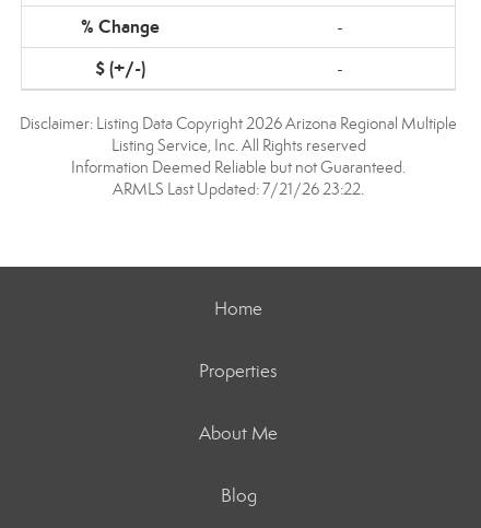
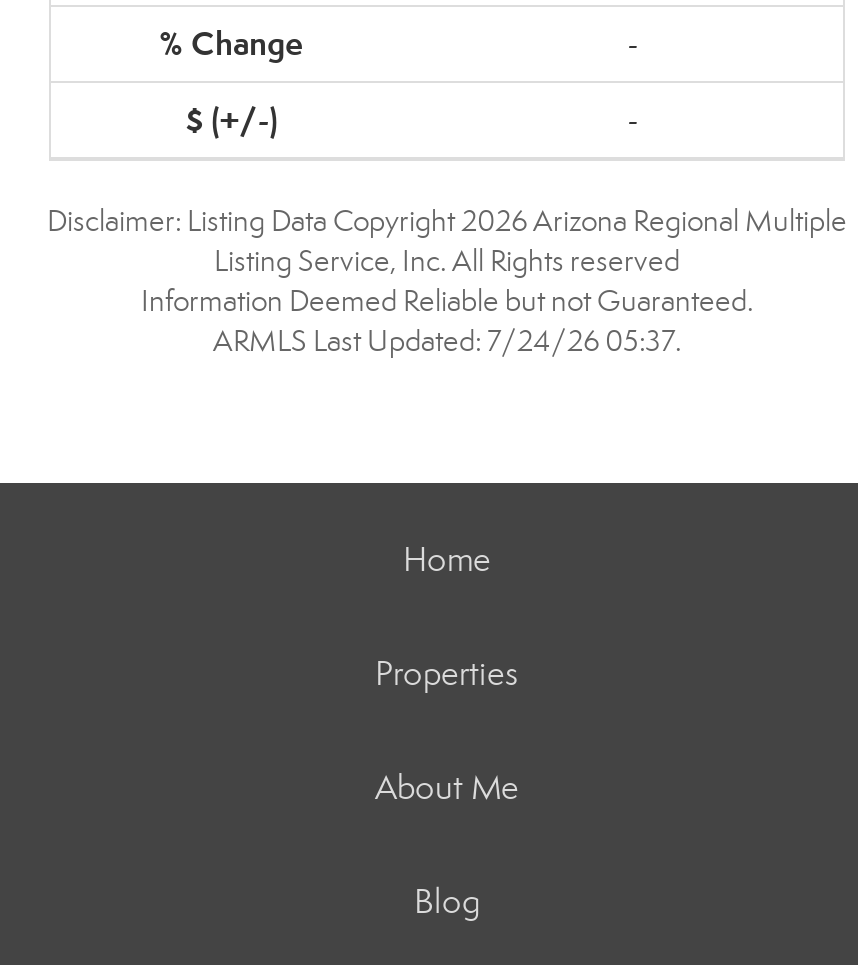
[113,179,364,199] ARMLS Last Updated: 7/21/26 23:22. -> [213,323,681,359] ARMLS Last Updated: 7/24/26 05:37.

